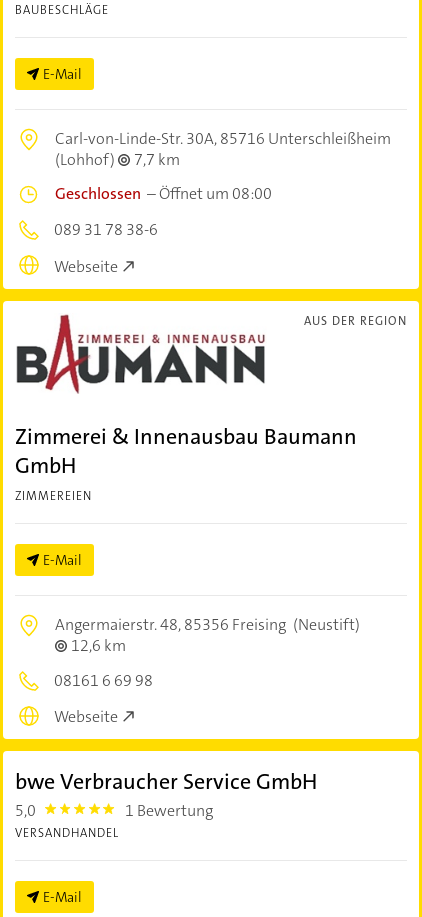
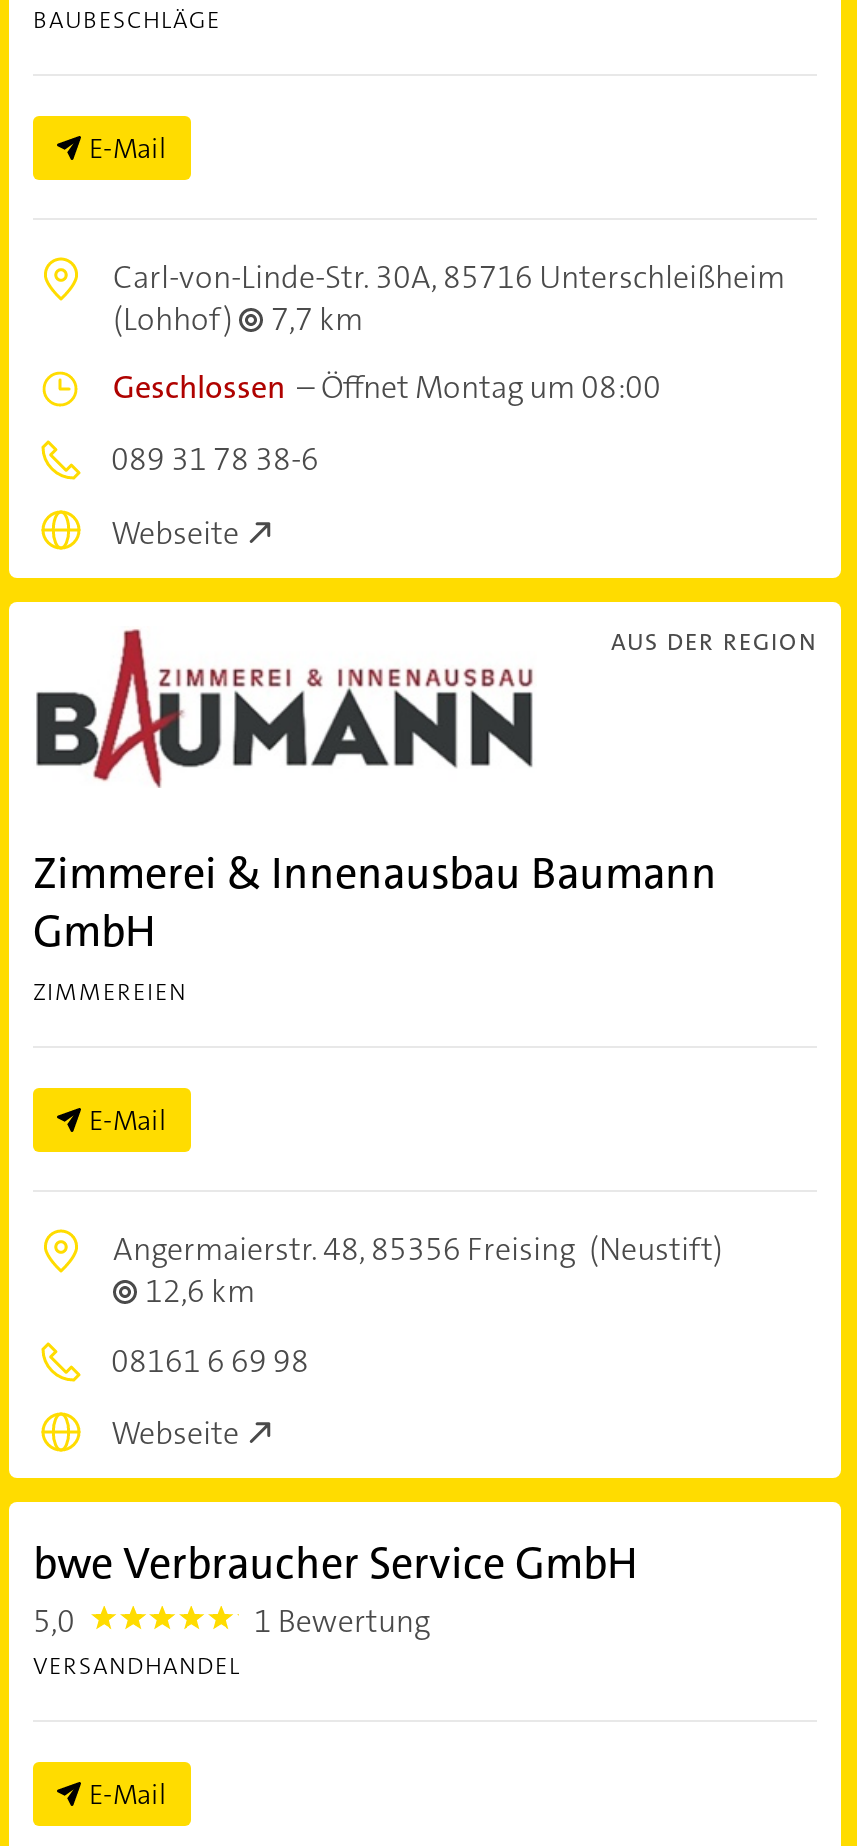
[55,183,272,204] Geschlossen –Öffnet um 08:00 -> [113,366,661,408] Geschlossen –Öffnet Montag um 08:00

